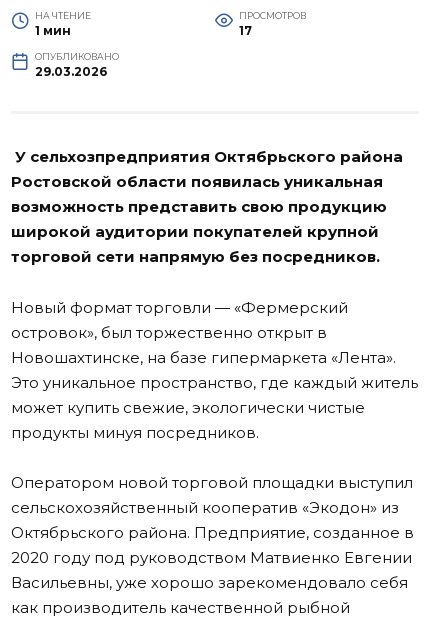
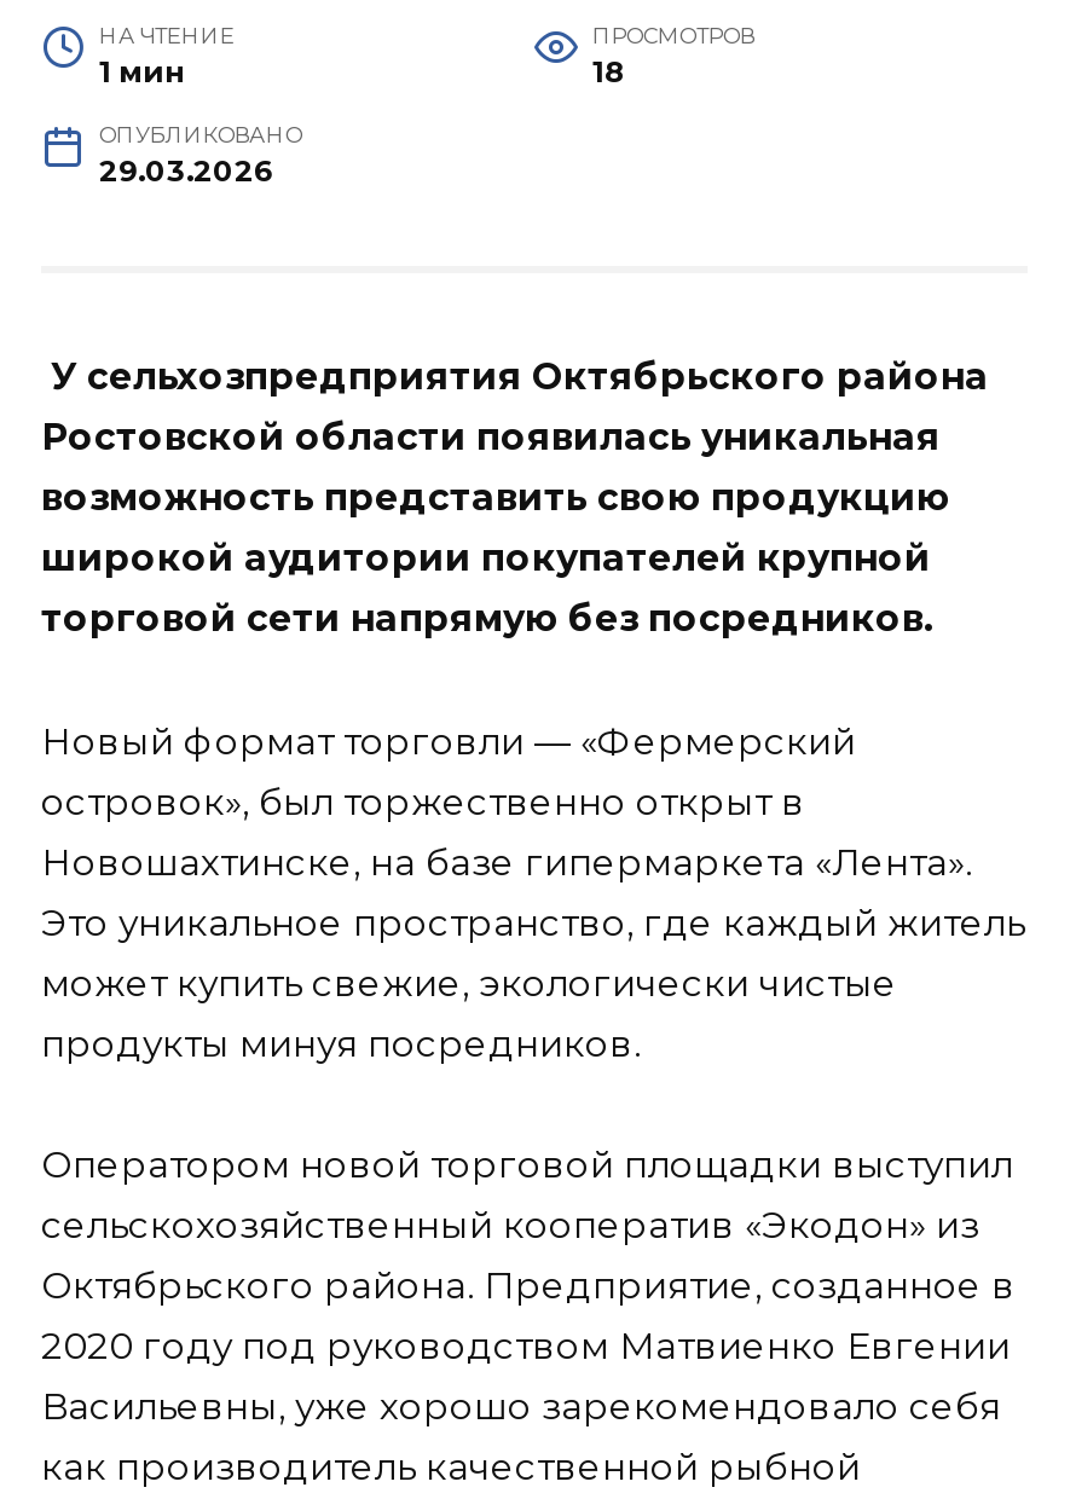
[239,23,252,38] 17 -> [592,54,626,91] 18

